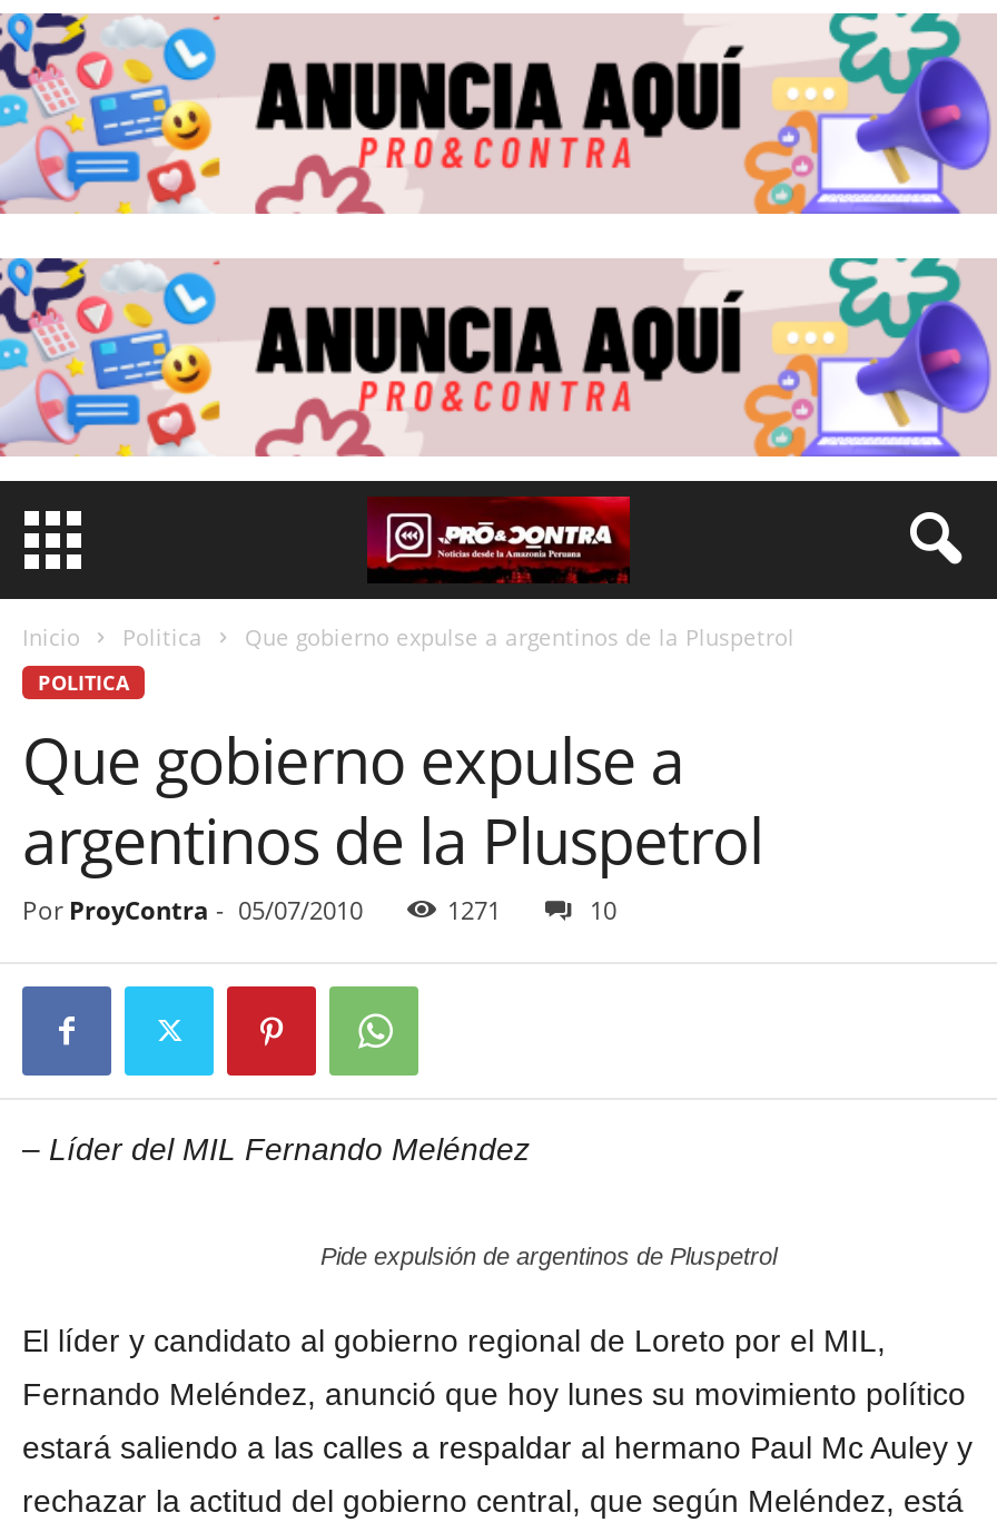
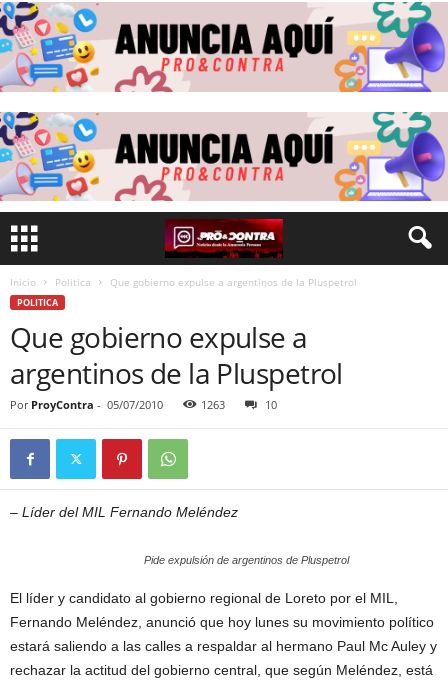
[447,893,501,926] 1271 -> [201,397,225,412] 1263

